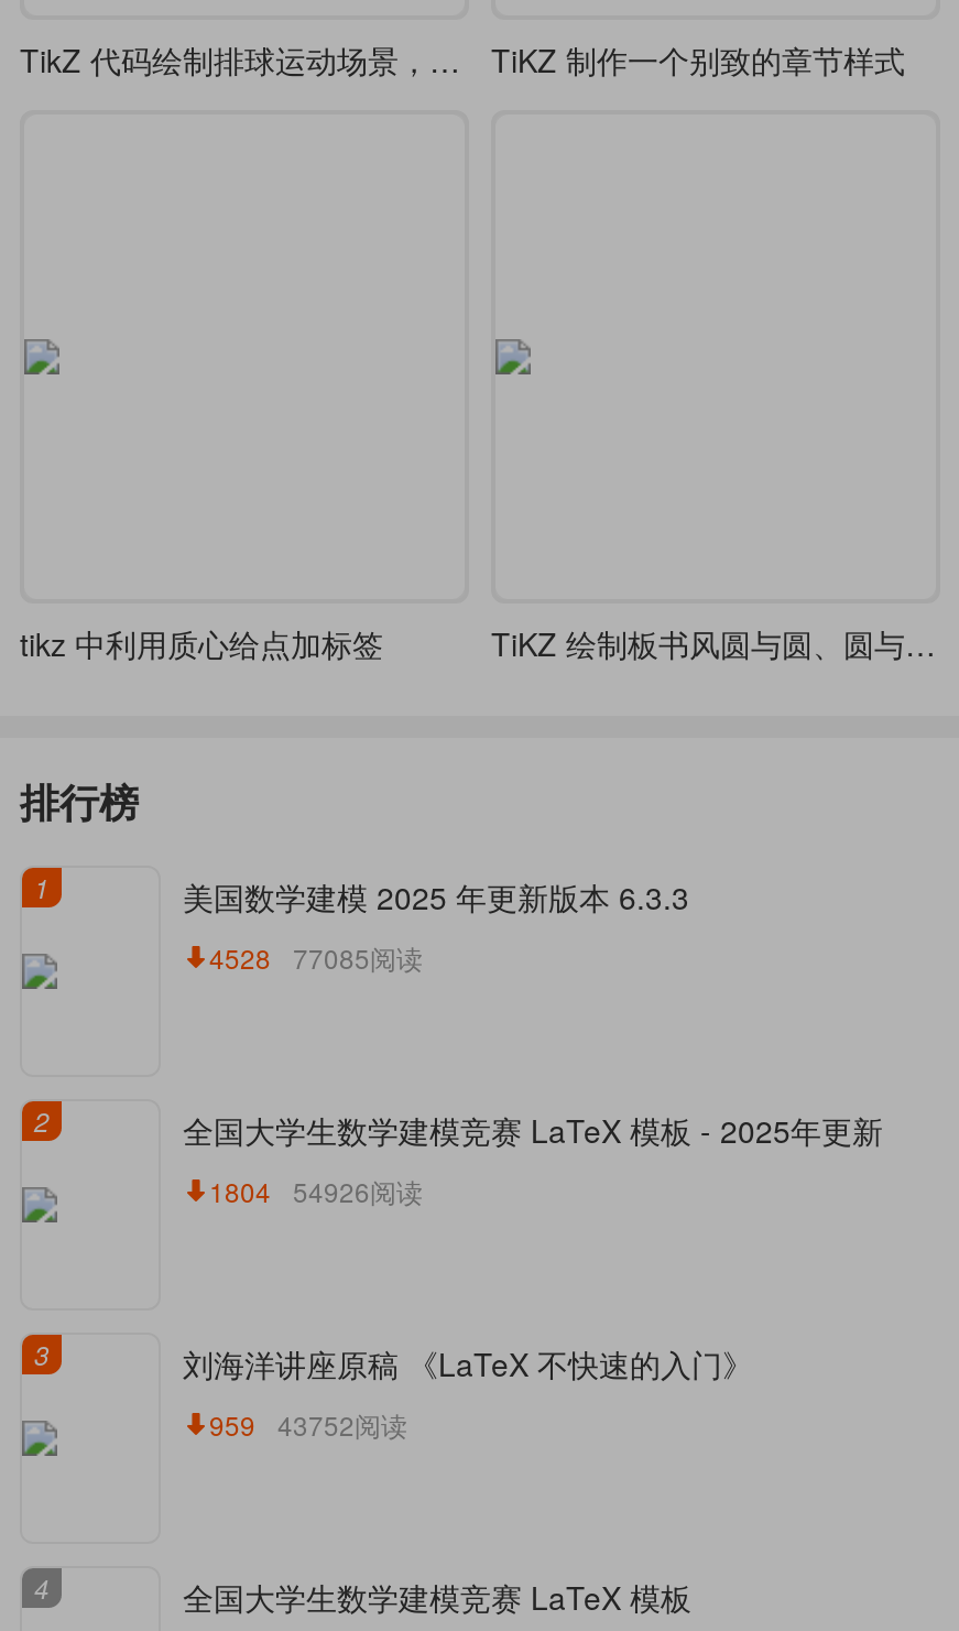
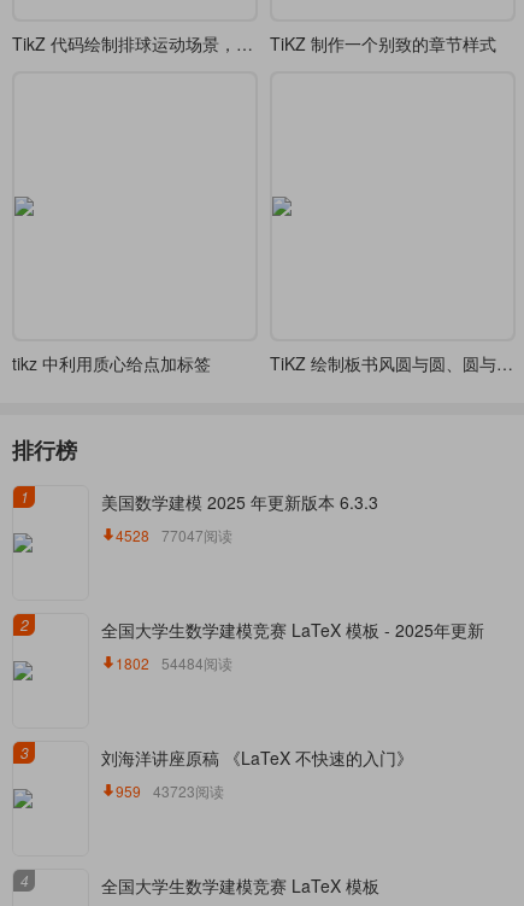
[209,938,423,976] 4528 77085阅读 -> [116,525,232,545] 4528 77047阅读
[209,1172,423,1209] 1804 54926阅读 -> [116,653,232,673] 1802 54484阅读
[209,1405,407,1443] 959 43752阅读 -> [116,781,224,801] 959 43723阅读

